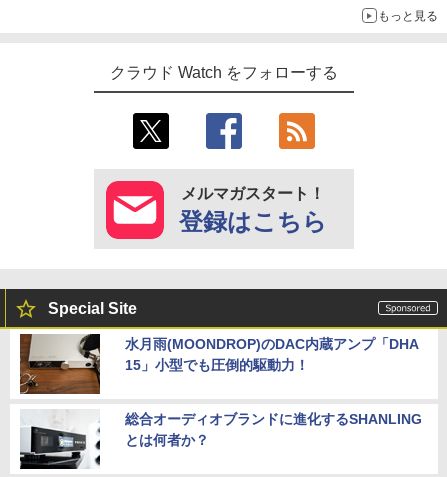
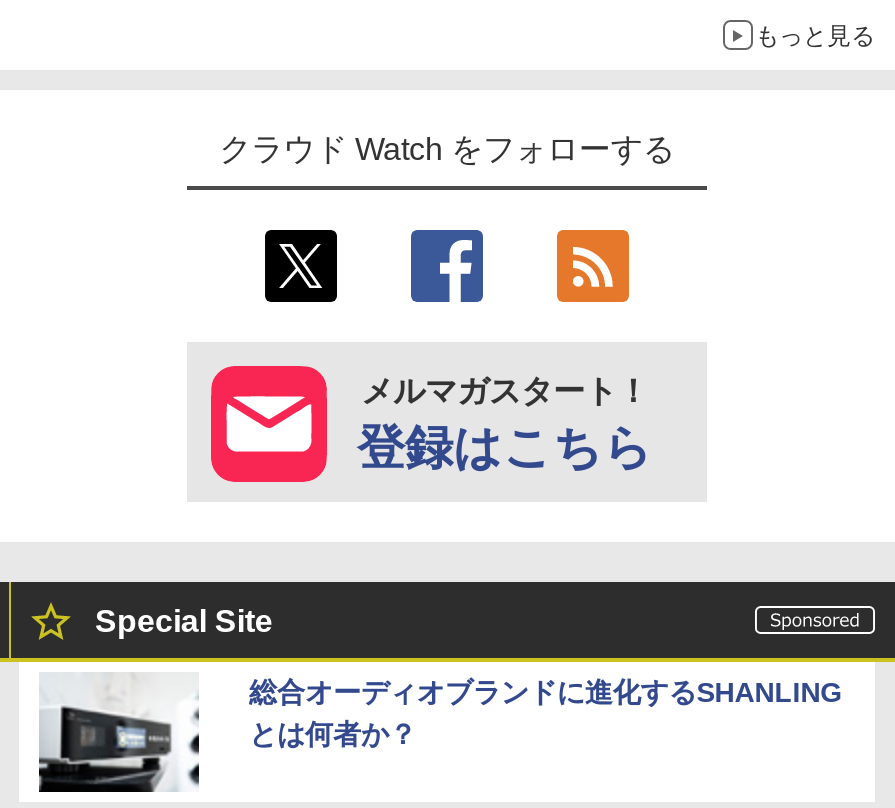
[19,333,419,395] [image] | 水月雨(MOONDROP)のDAC内蔵アンプ「DHA | 15」小型でも圧倒的駆動力！ -> none

